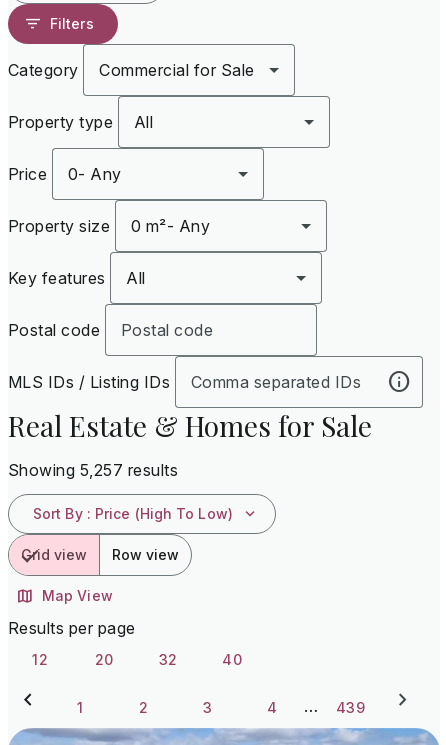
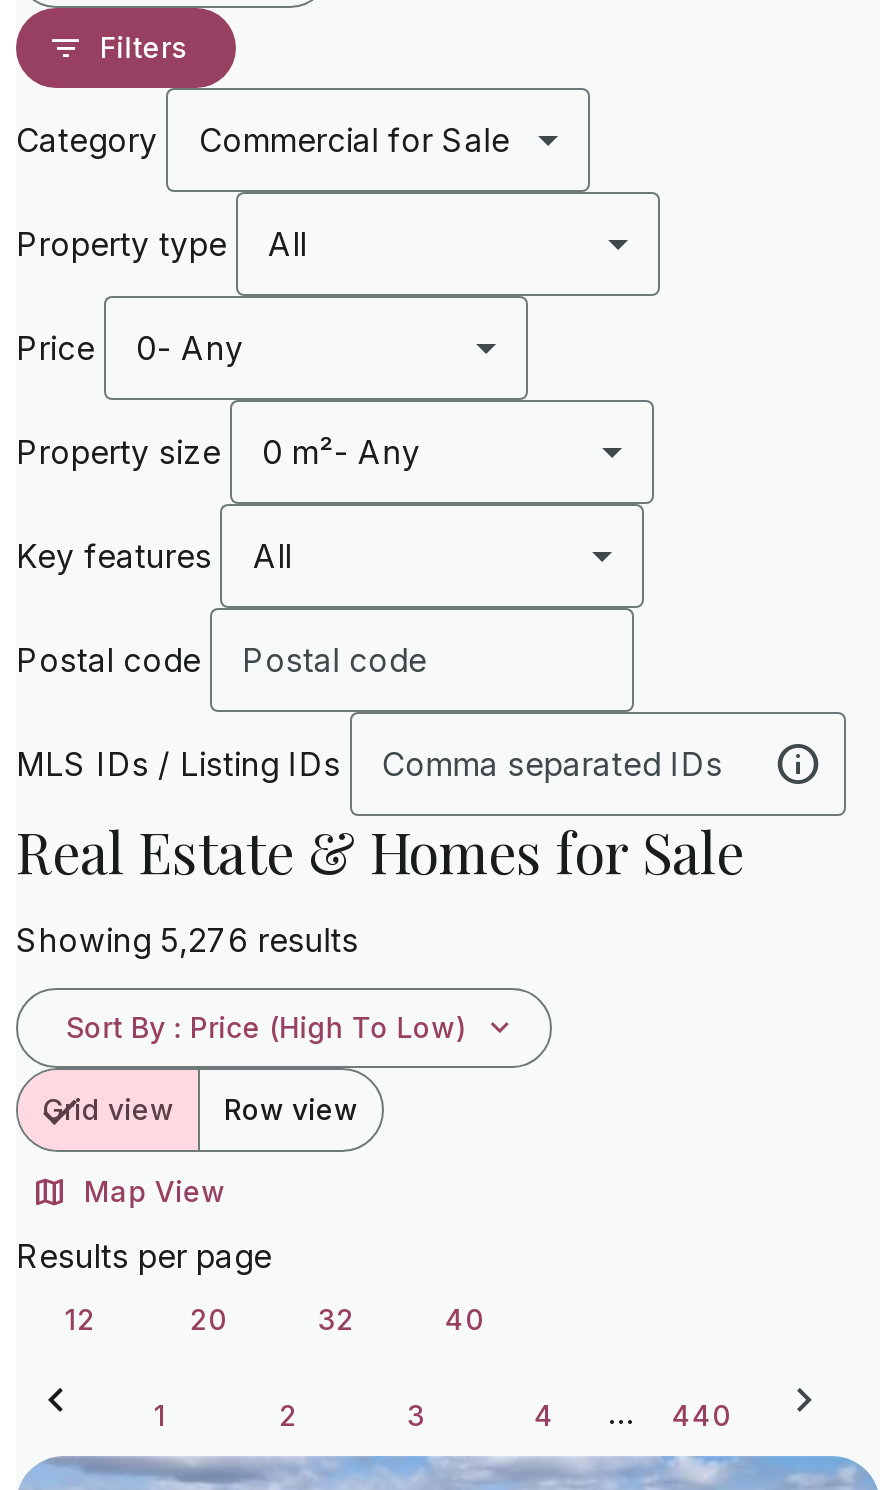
[8,460,178,480] Showing 5,257 results -> [16,920,359,960] Showing 5,276 results
[336,699,365,716] 439 -> [672,1397,730,1431] 440

